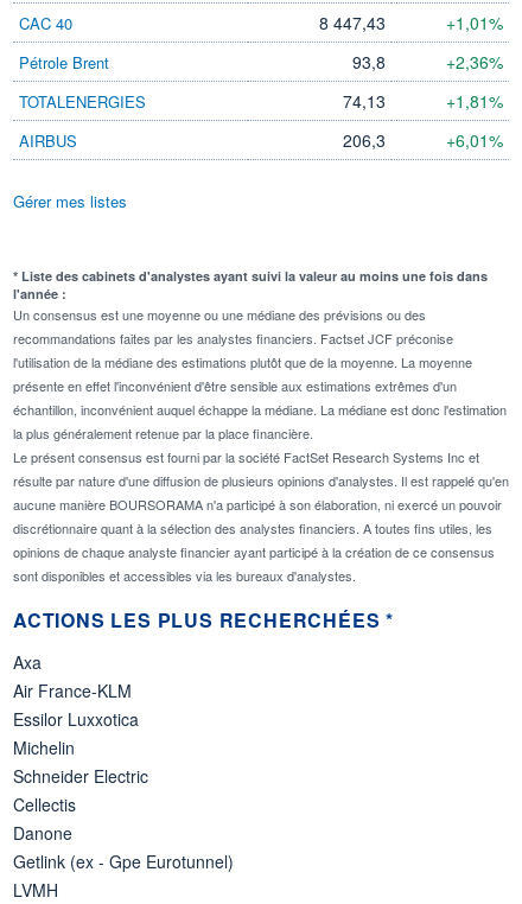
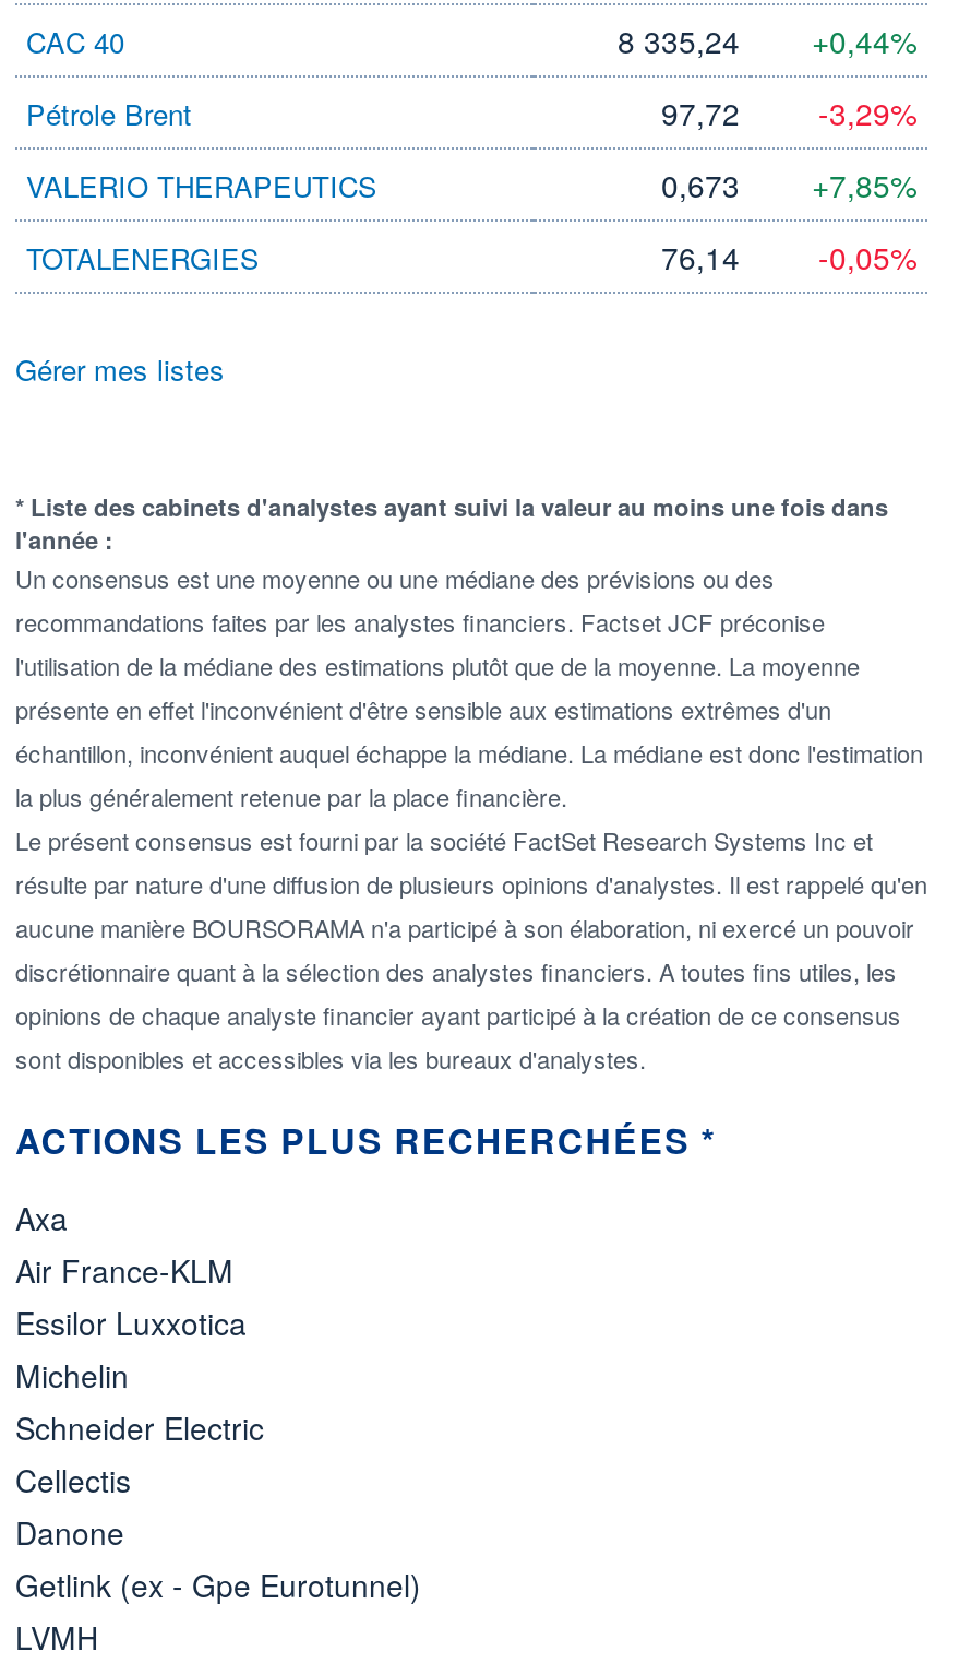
[319,11,386,34] 8 447,43 -> [618,19,740,62] 8 335,24
[446,11,503,34] +1,01% -> [812,19,916,62] +0,44%
[352,50,503,74] 93,8 | +2,36% -> [26,91,916,206] 97,72 | -3,29% | VALERIO THERAPEUTICS | 0,673 | +7,85%
[19,89,503,152] 74,13 | +1,81% | AIRBUS | 206,3 | +6,01% -> [661,235,916,278] 76,14 | -0,05%
moved [19,90,146,113] -> [26,237,260,278]: TOTALENERGIES

